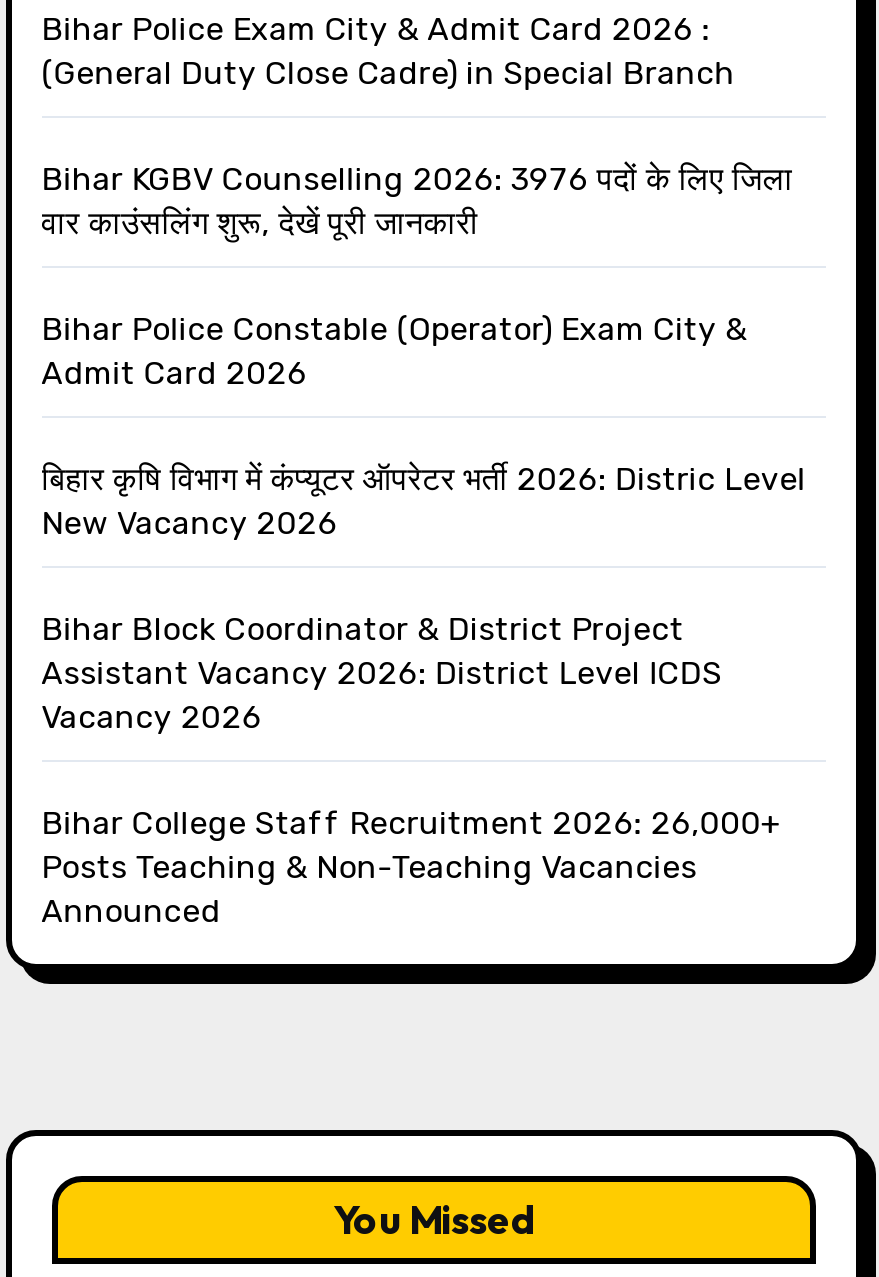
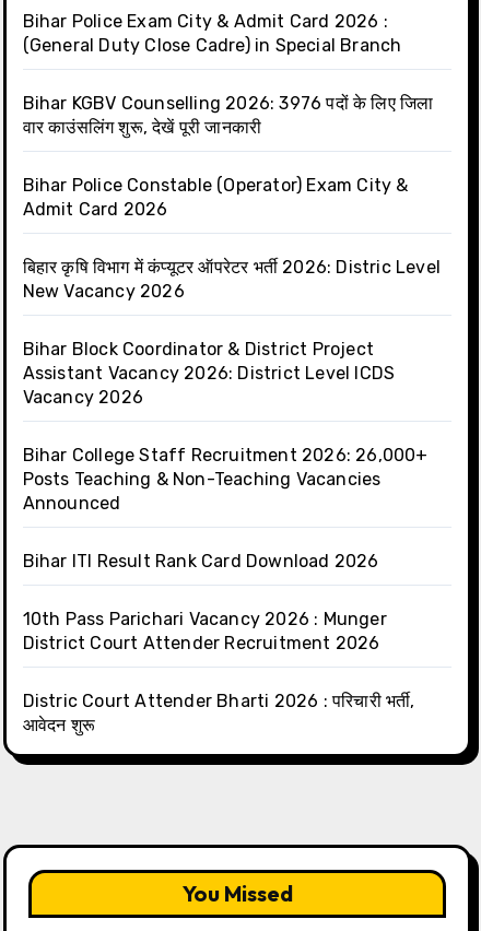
none -> [23,551,415,735] Bihar ITI Result Rank Card Download 2026 | 10th Pass Parichari Vacancy 2026 : Munger | District Court Attender Recruitment 2026 | Distric Court Attender Bharti 2026 : परिचारी भर्ती, | आवेदन शुरू

